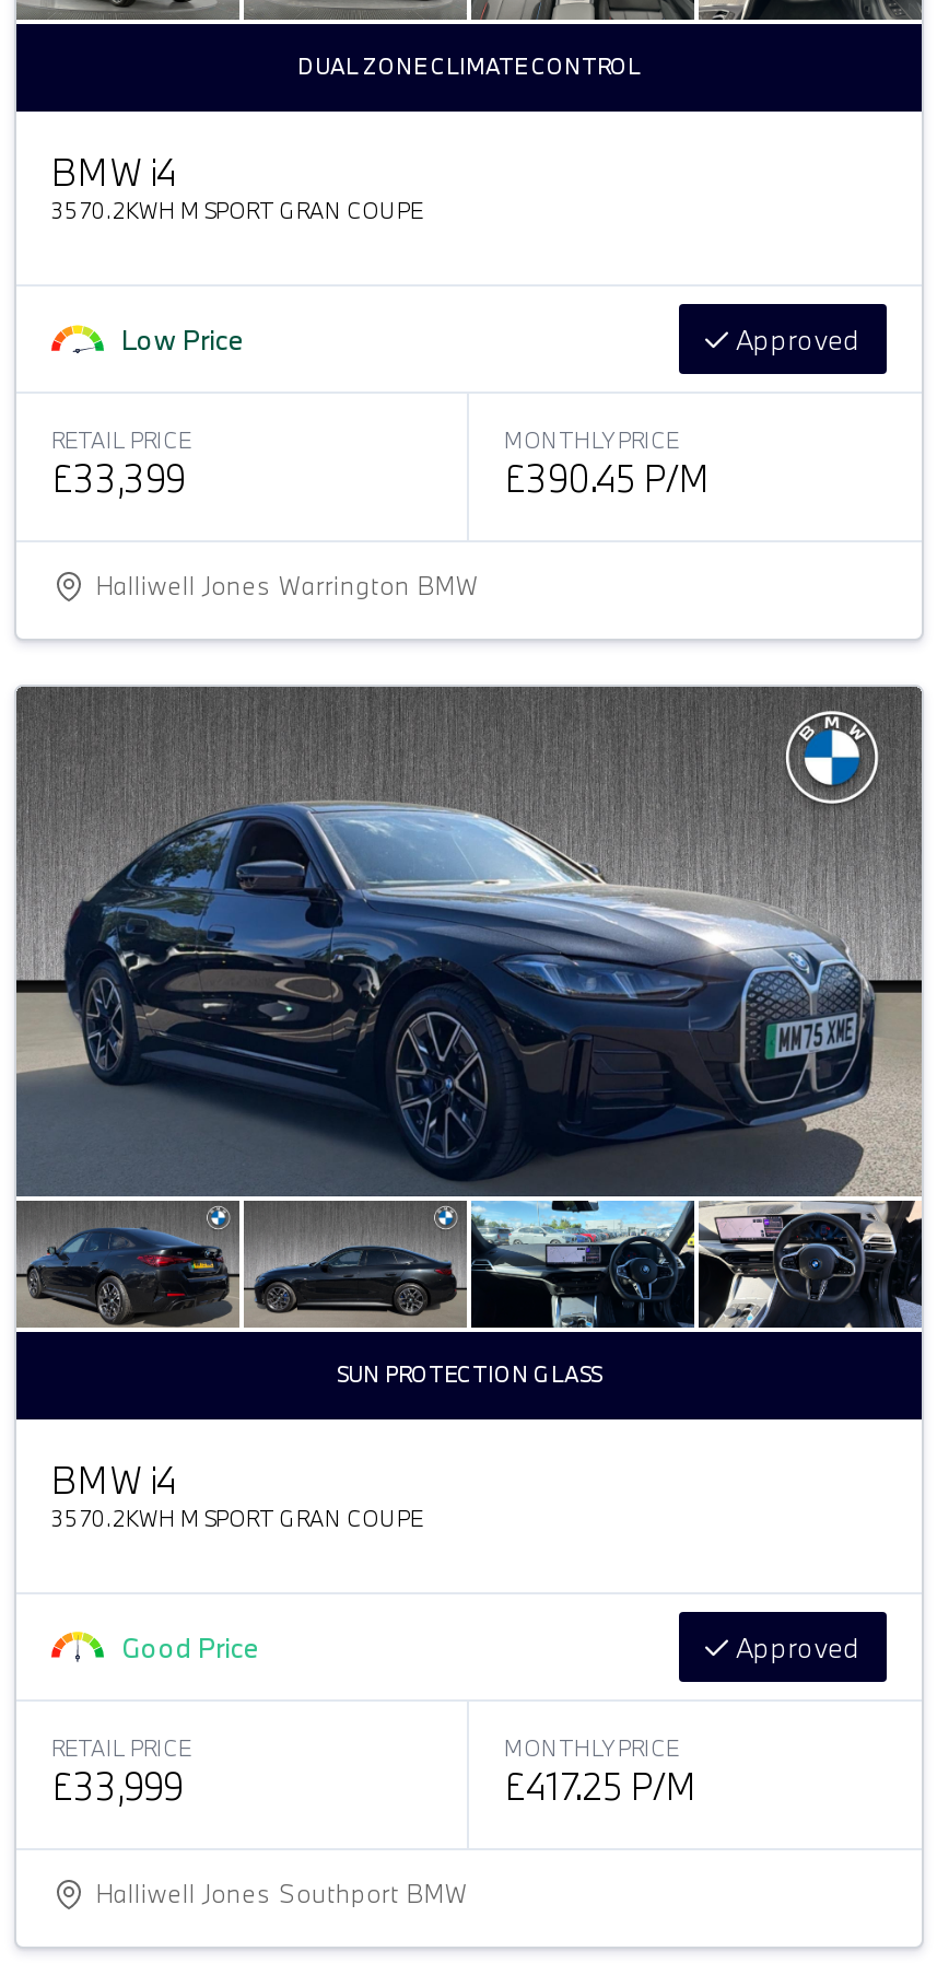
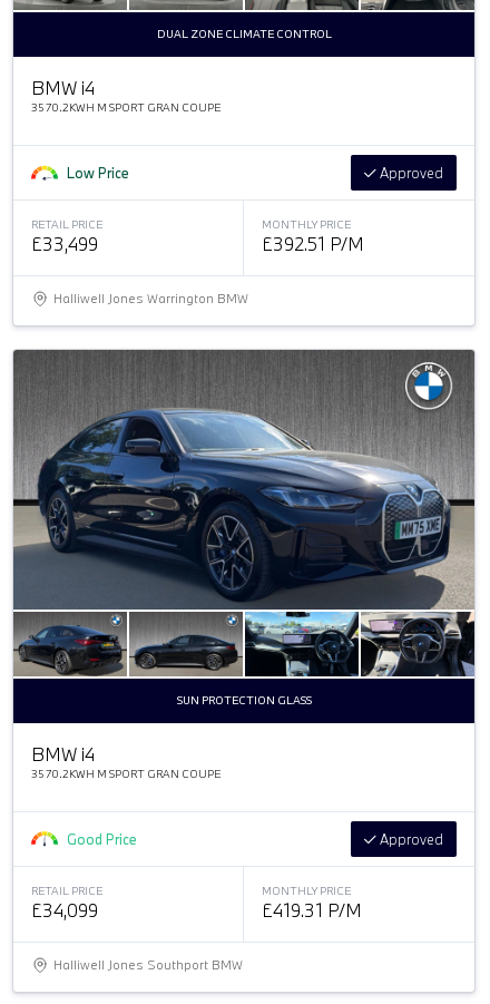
[51,455,185,501] £33,399 -> [31,232,98,255] £33,499
[504,455,712,501] £390.45 P/M -> [262,232,364,255] £392.51 P/M
[51,1762,183,1808] £33,999 -> [31,898,98,921] £34,099
[504,1762,699,1808] £417.25 P/M -> [262,898,362,921] £419.31 P/M

